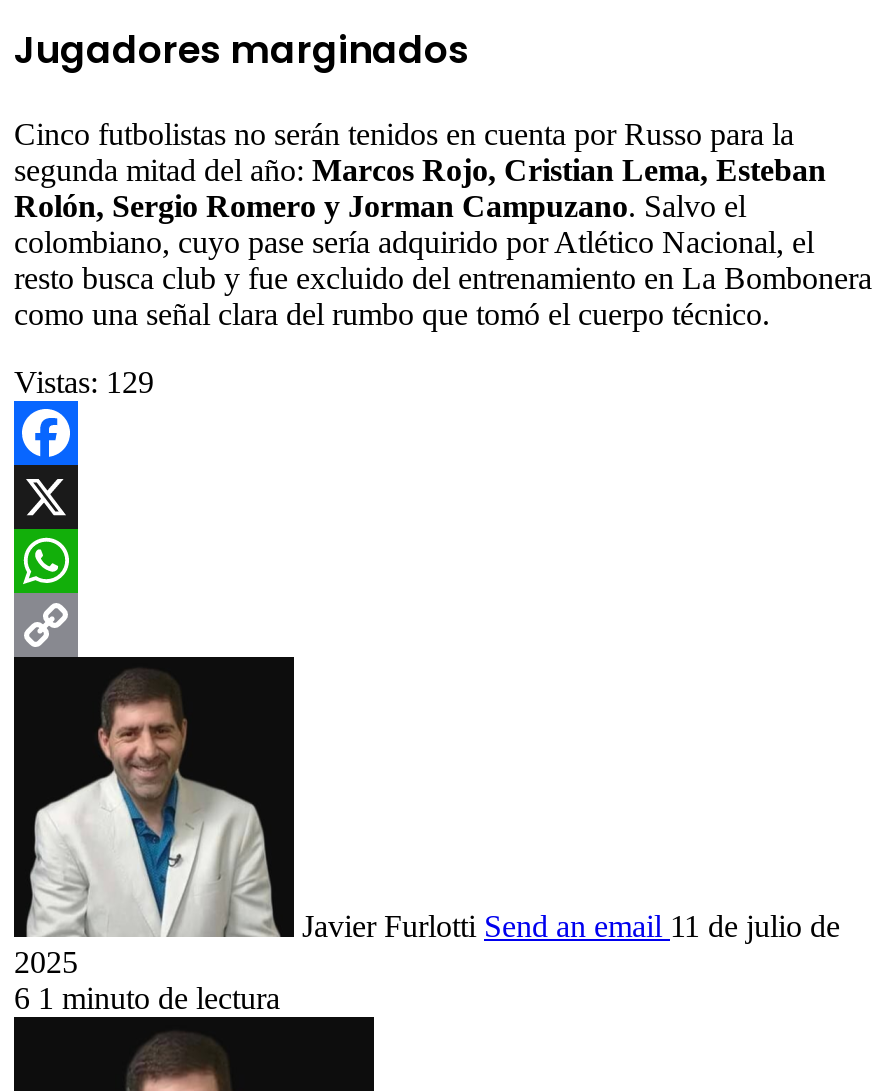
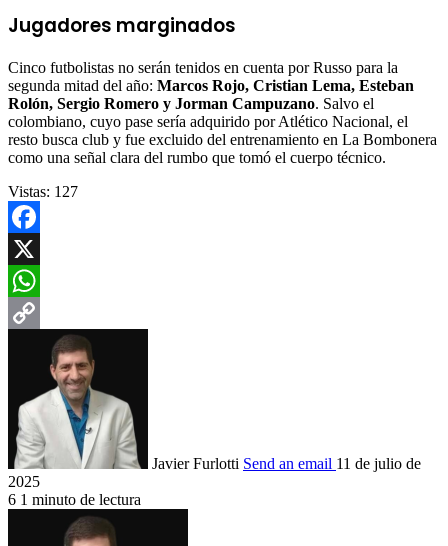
[14,365,154,399] Vistas: 129 -> [8,183,78,200] Vistas: 127

